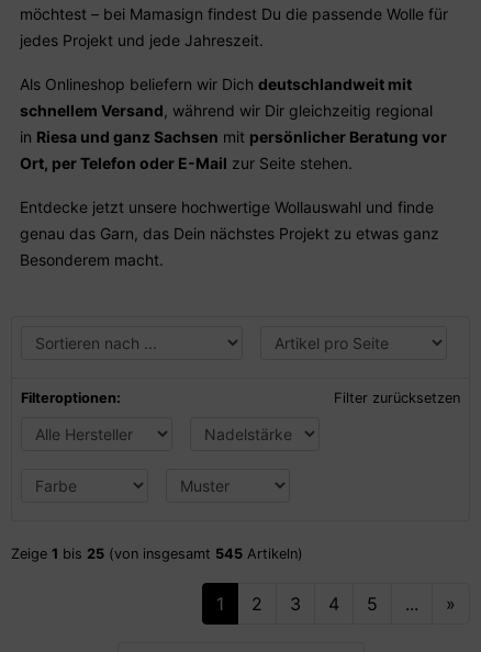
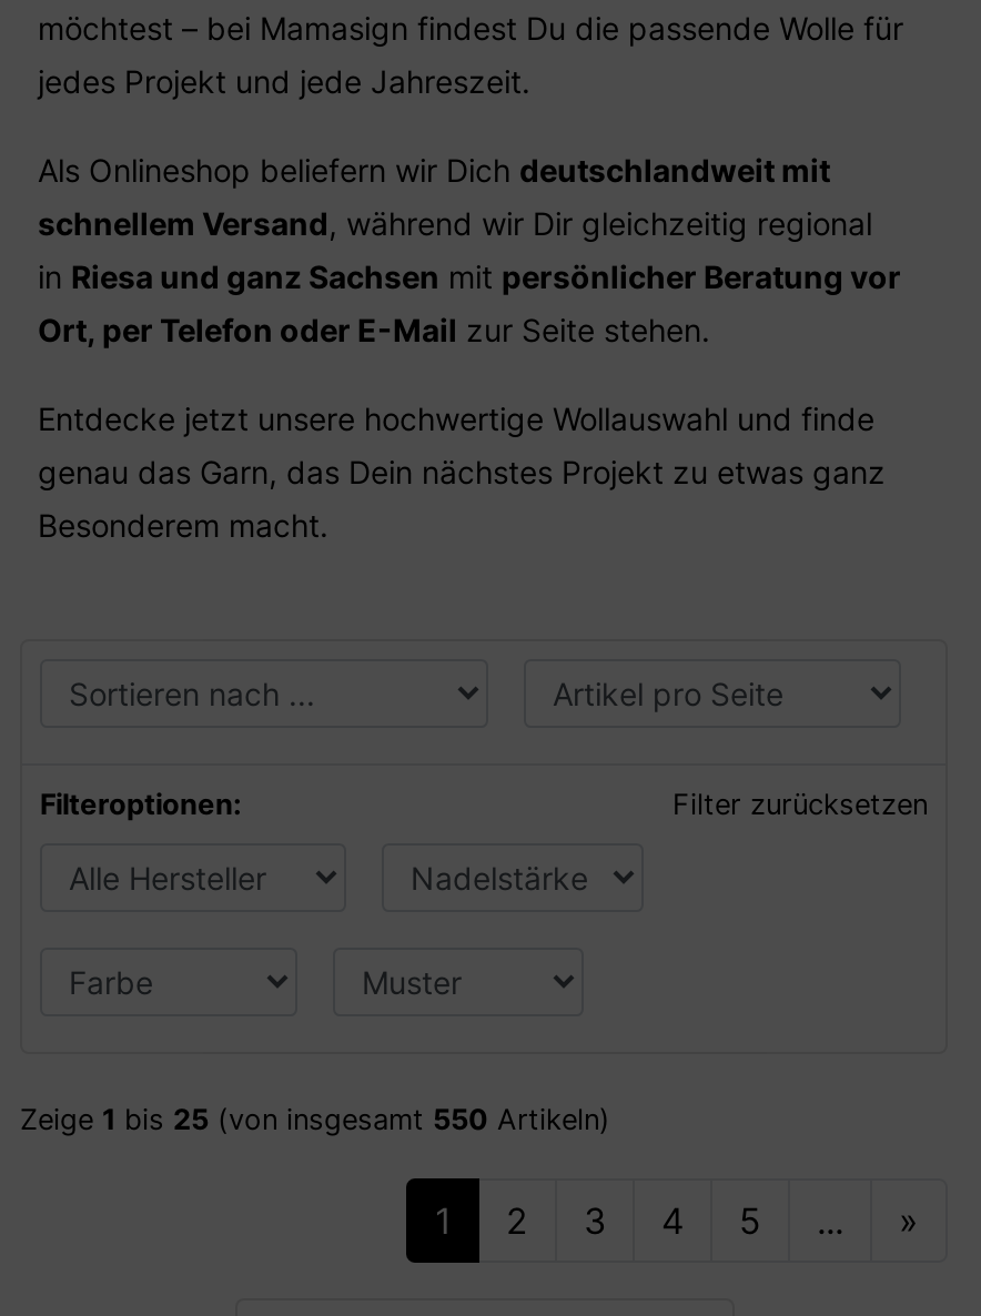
[11,546,303,562] Zeige 1 bis 25 (von insgesamt 545 Artikeln) -> [20,1103,610,1136] Zeige 1 bis 25 (von insgesamt 550 Artikeln)

